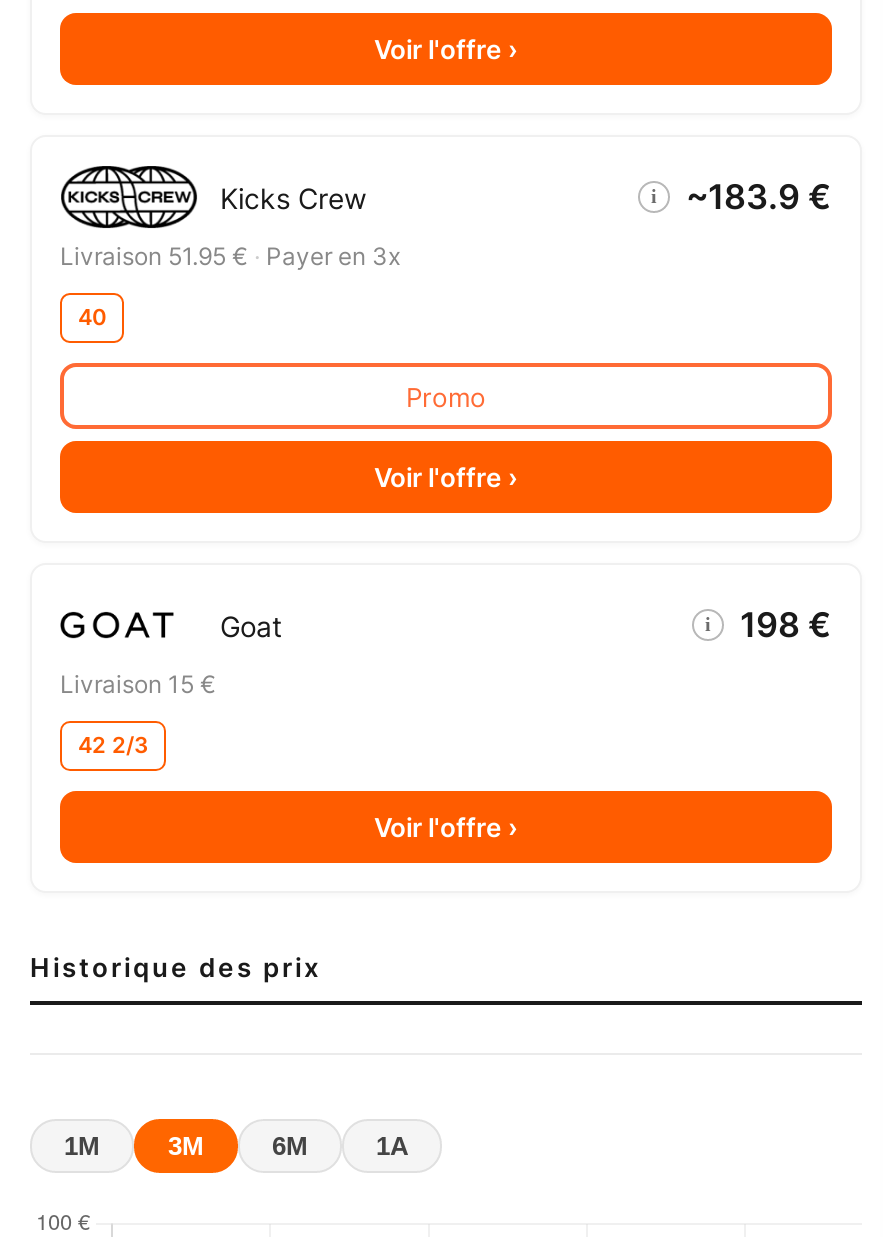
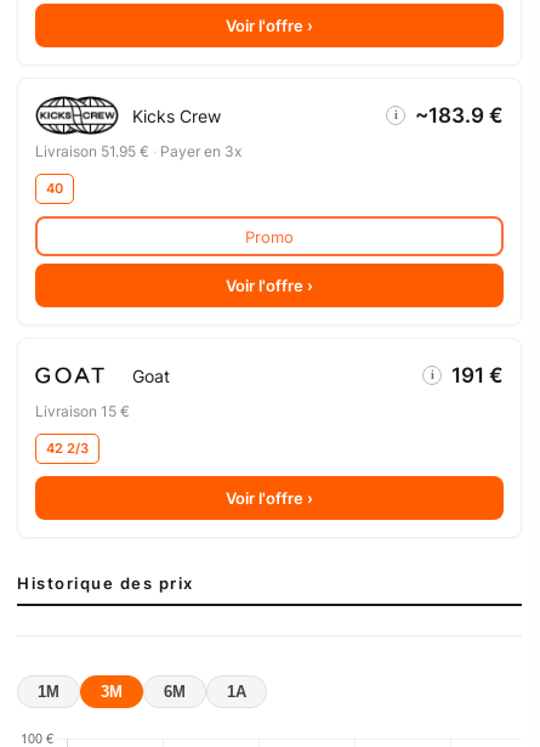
[740,604,832,644] 198 € -> [451,363,504,387] 191 €

